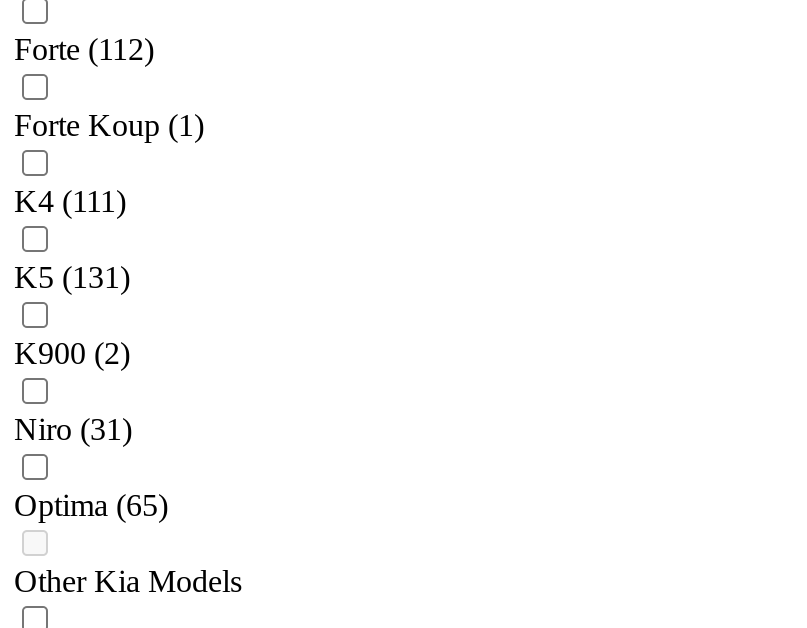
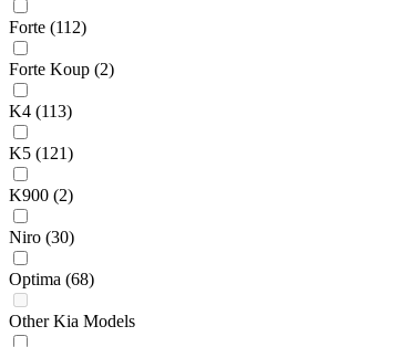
[14,109,204,143] Forte Koup (1) -> [9,60,114,79] Forte Koup (2)
[14,185,126,219] K4 (111) -> [9,102,72,121] K4 (113)
[14,261,130,295] K5 (131) -> [9,144,73,163] K5 (121)
[14,413,132,447] Niro (31) -> [9,228,74,247] Niro (30)
[14,489,168,523] Optima (65) -> [9,270,94,289] Optima (68)

